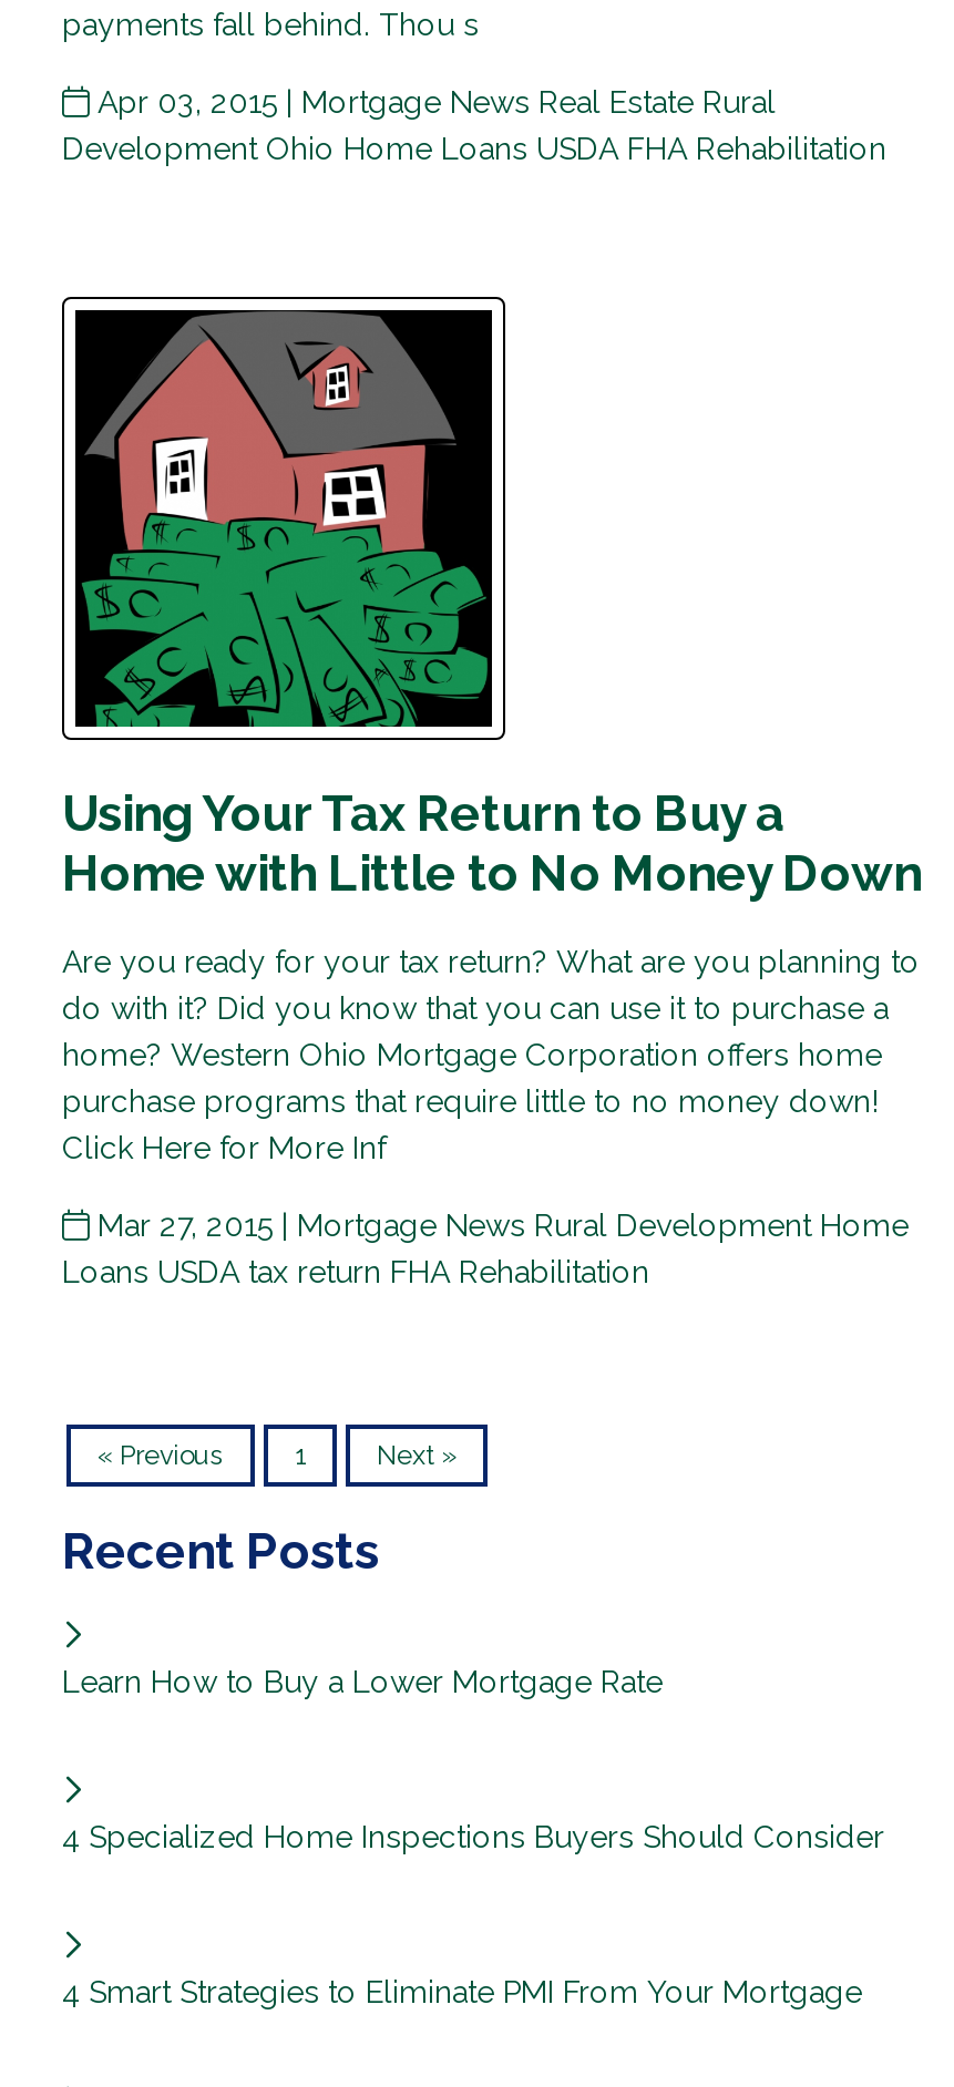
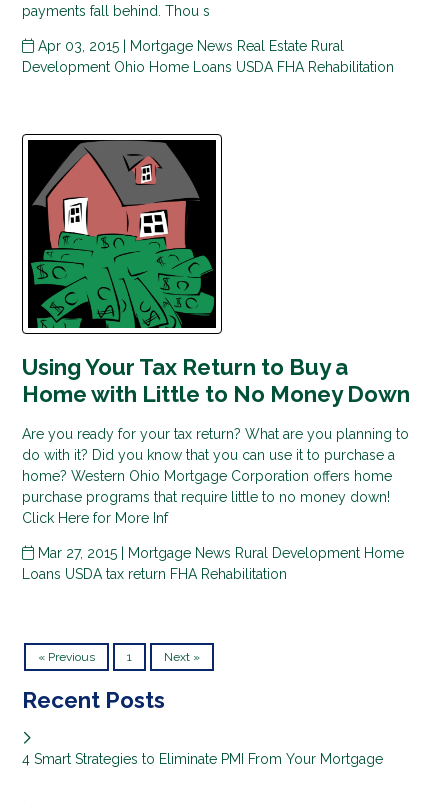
[62,1664,663,1699] Learn How to Buy a Lower Mortgage Rate -> none
[62,1819,884,1854] 4 Specialized Home Inspections Buyers Should Consider -> none

